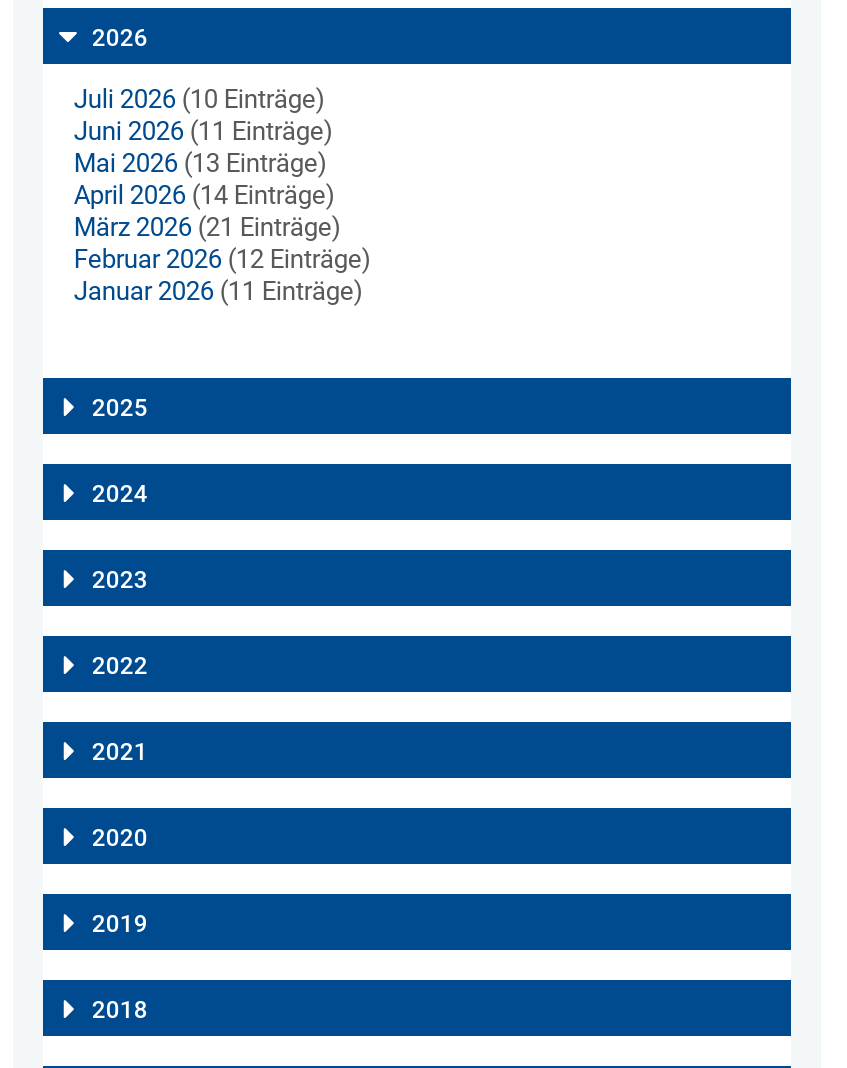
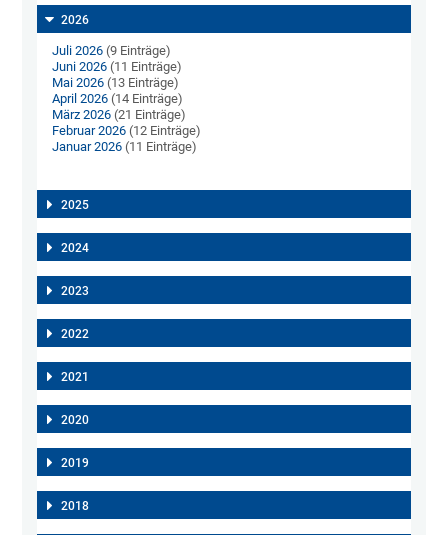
[74,85,326,115] Juli 2026 (10 Einträge) -> [52,43,171,58] Juli 2026 (9 Einträge)

